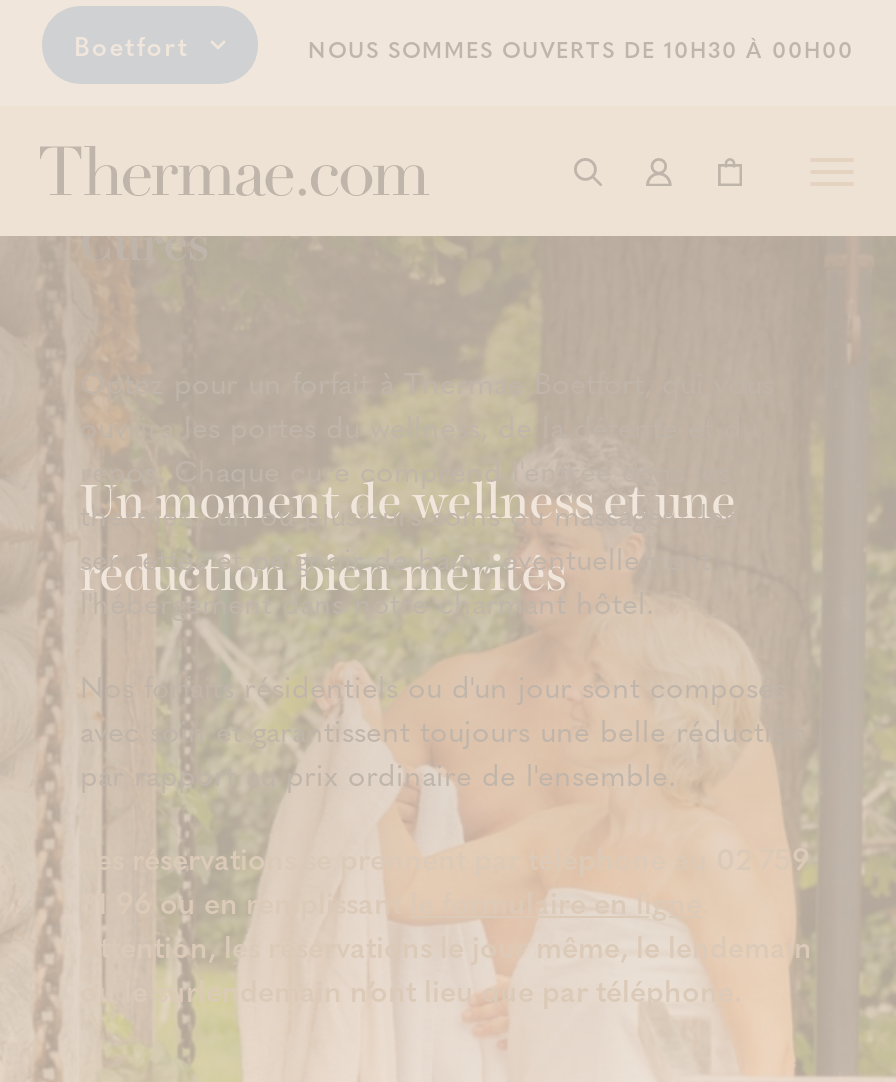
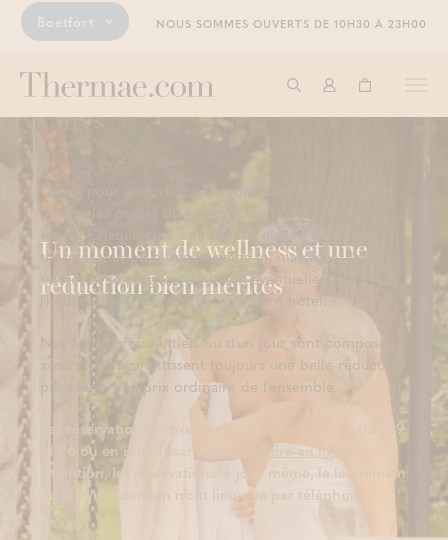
[308,31,854,65] NOUS SOMMES OUVERTS DE 10H30 À 00H00 -> [156,14,427,31] NOUS SOMMES OUVERTS DE 10H30 À 23H00

